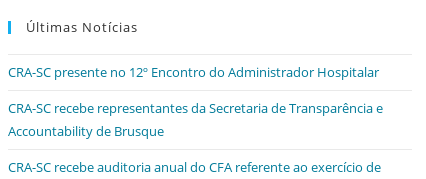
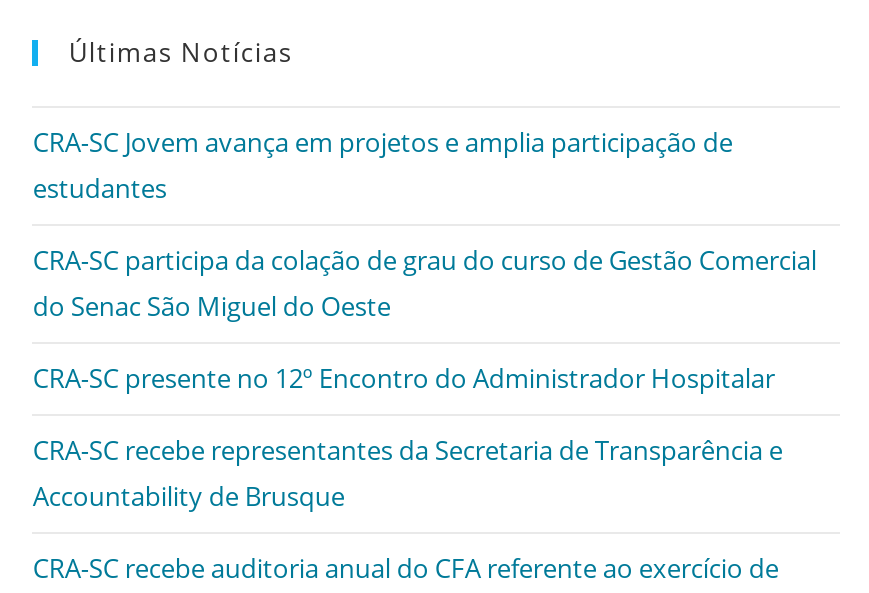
none -> [33,125,817,325] CRA-SC Jovem avança em projetos e amplia participação de | estudantes | CRA-SC participa da colação de grau do curso de Gestão Comercial | do Senac São Miguel do Oeste

